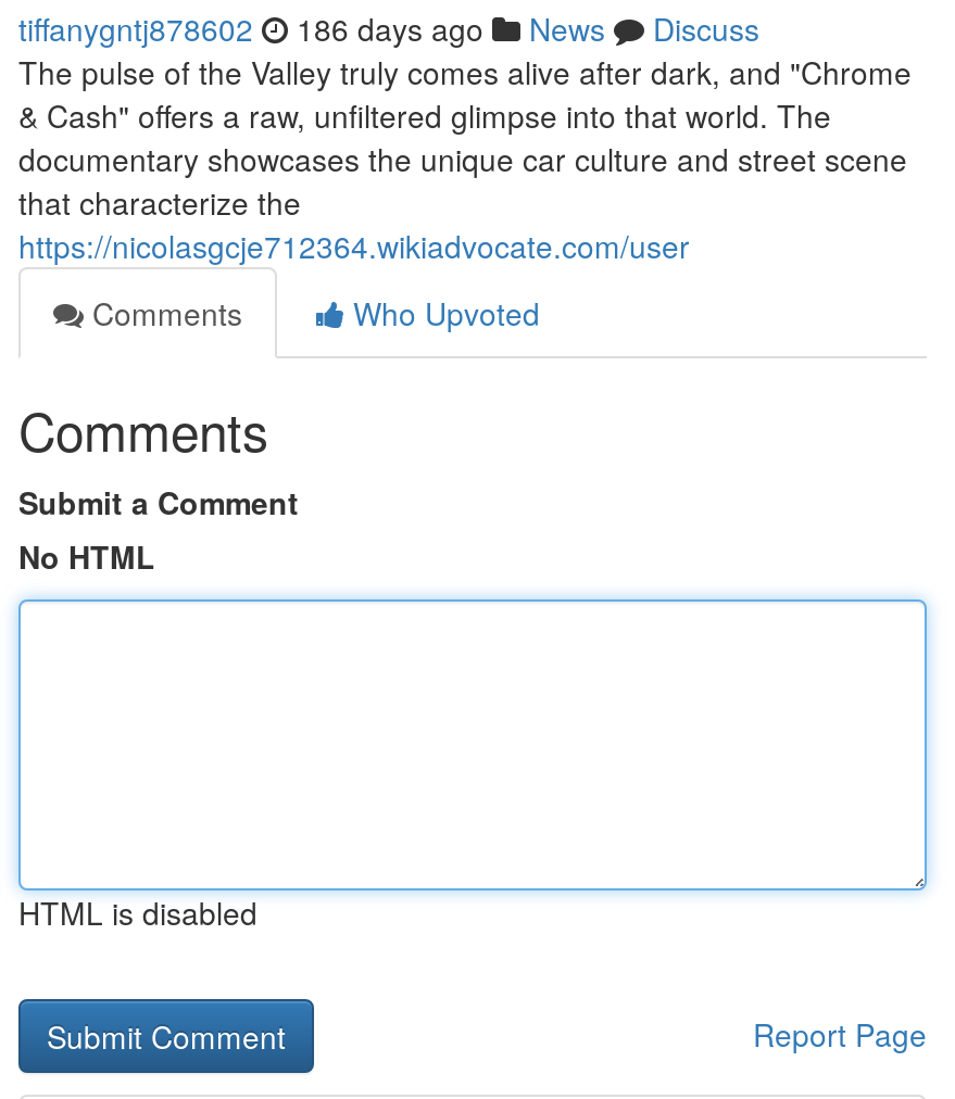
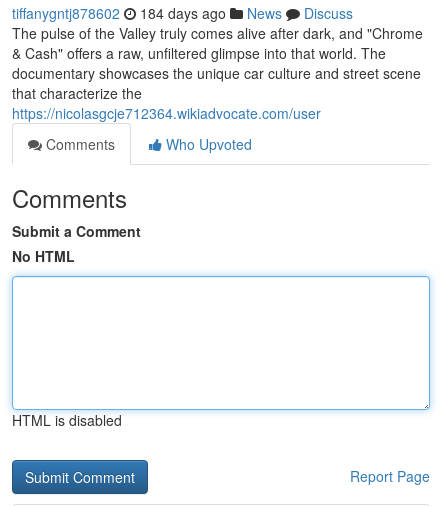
[18,7,759,50] tiffanygntj878602 186 days ago News Discuss -> [12,3,353,23] tiffanygntj878602 184 days ago News Discuss

